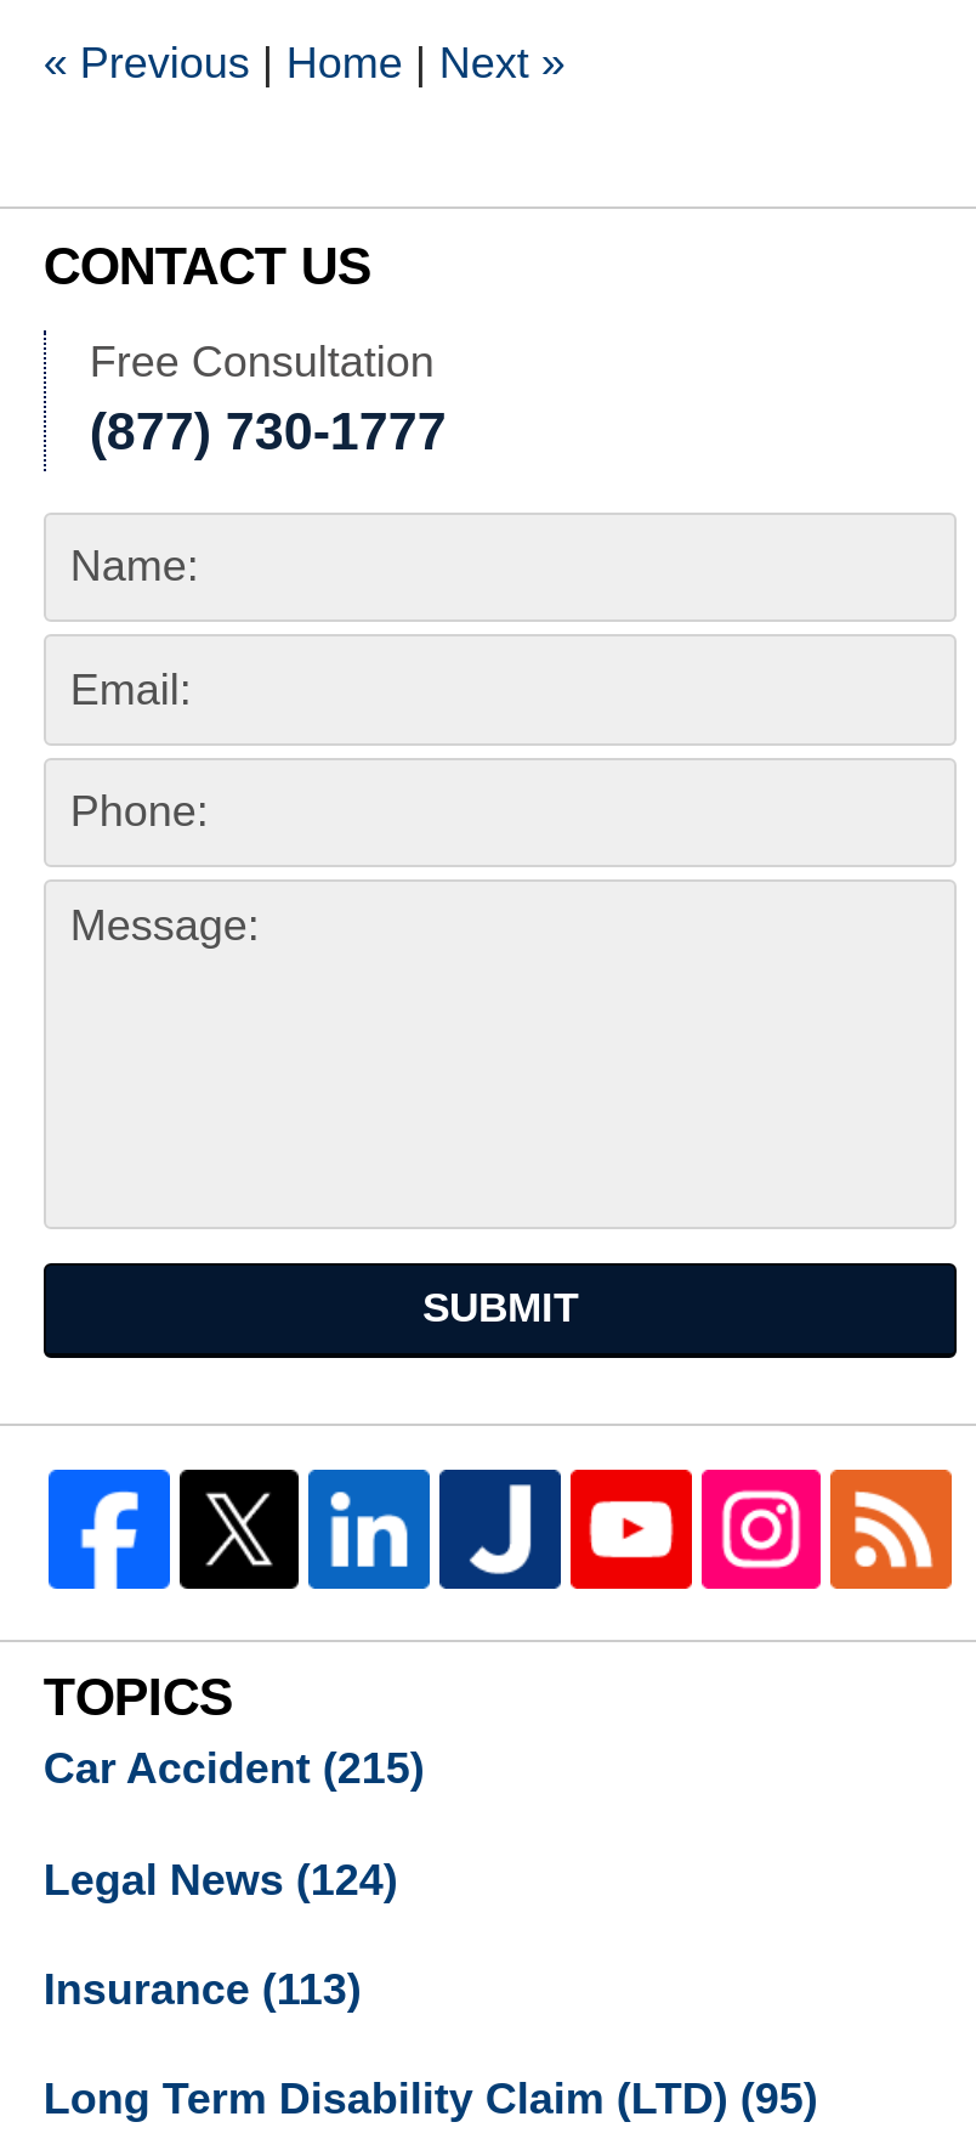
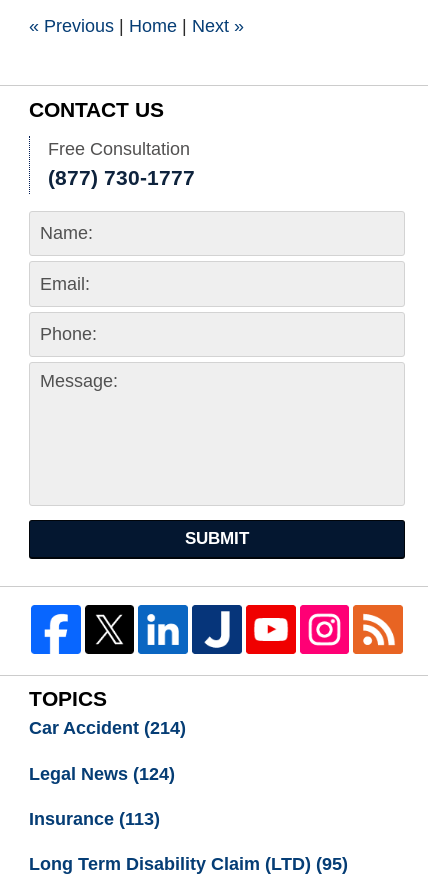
[43,1745,424,1794] Car Accident (215) -> [29,718,186,738] Car Accident (214)

